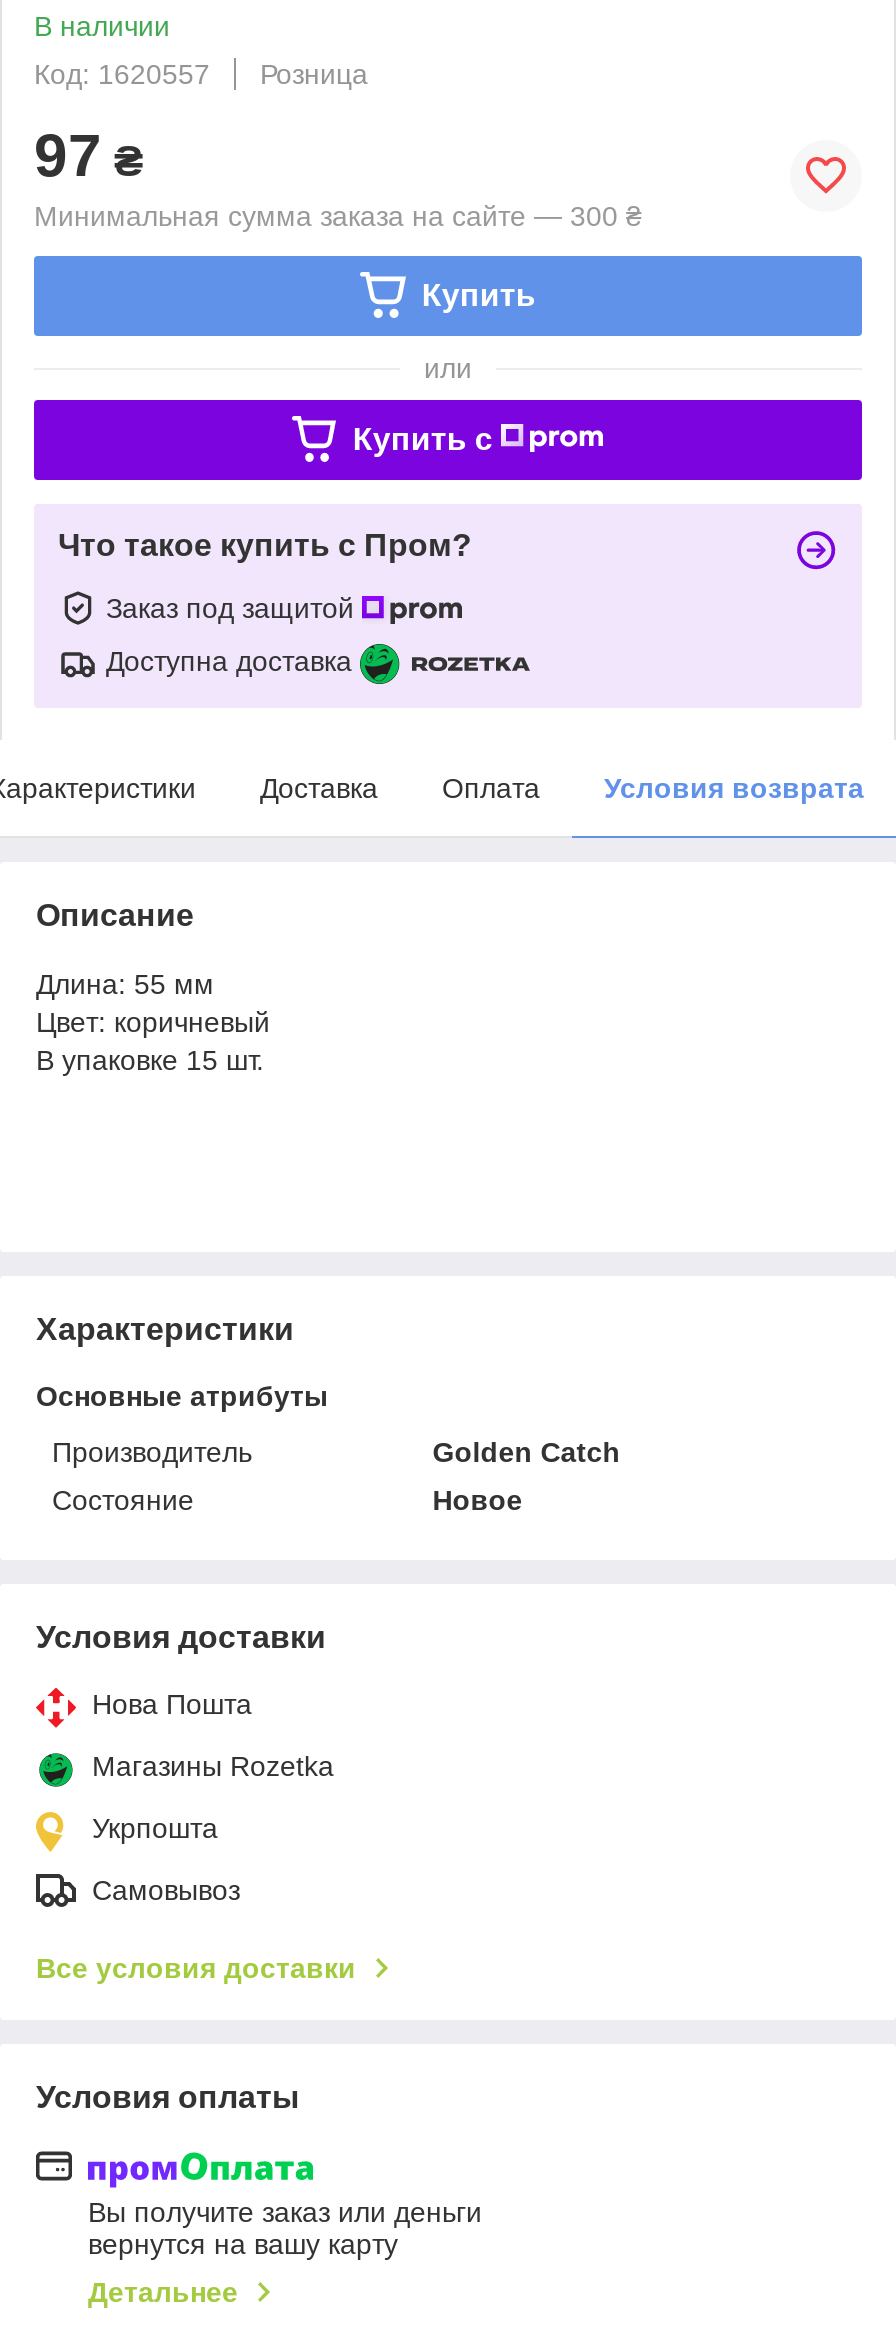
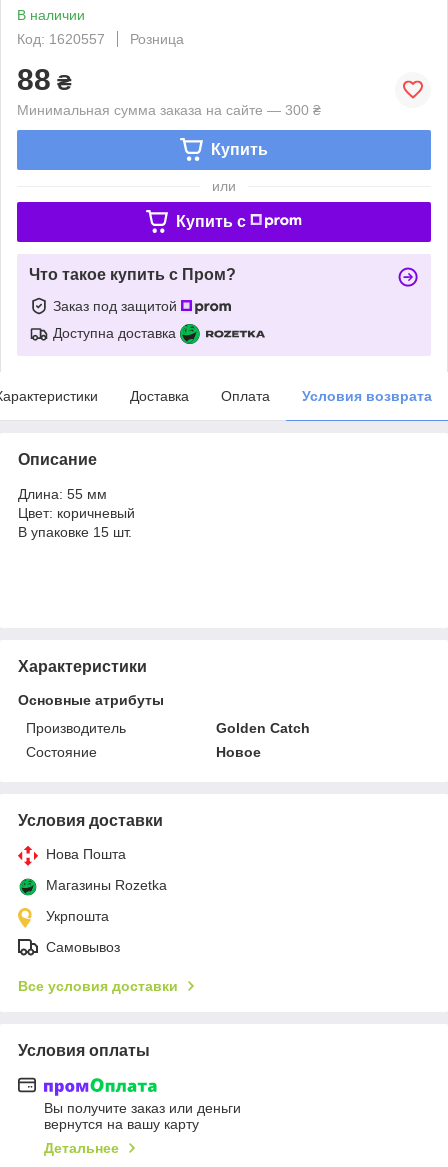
[34,122,144,188] 97 ₴ -> [17,63,72,96] 88 ₴

